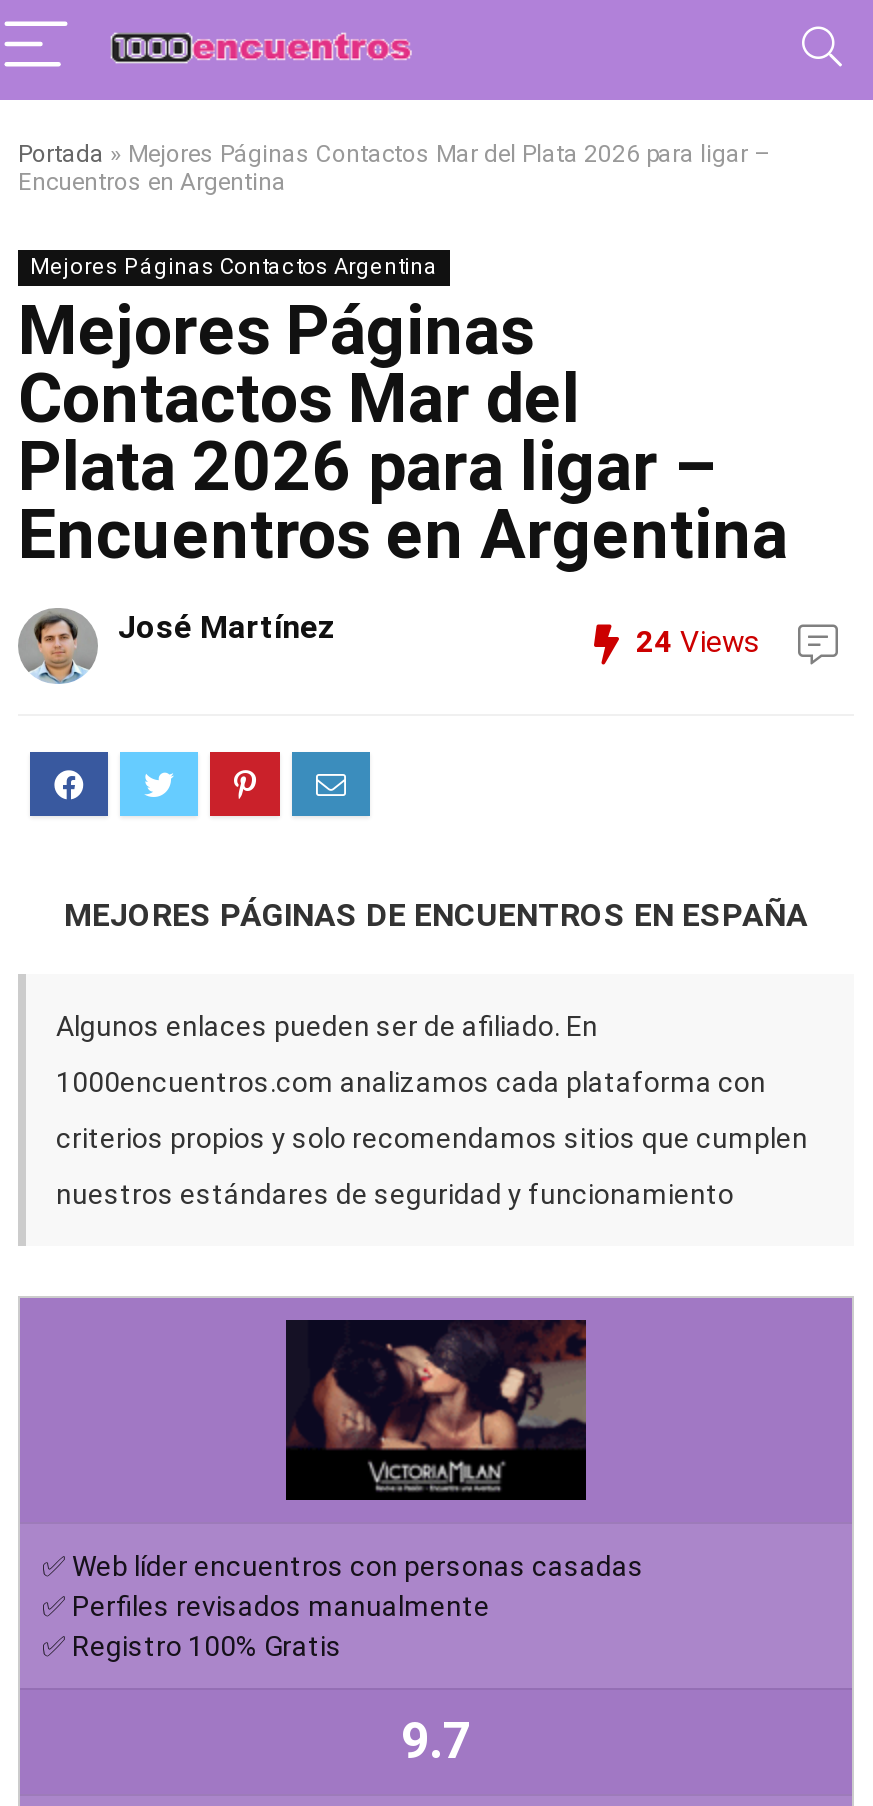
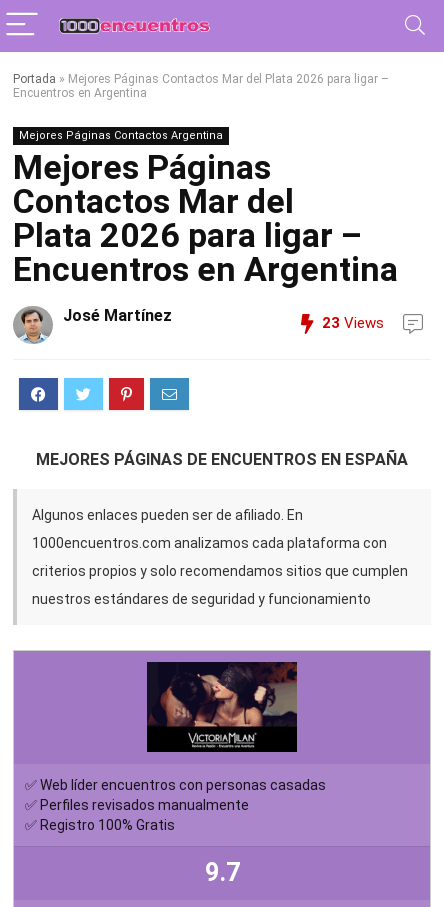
[636,624,760,660] 24 Views -> [322,314,384,332] 23 Views

